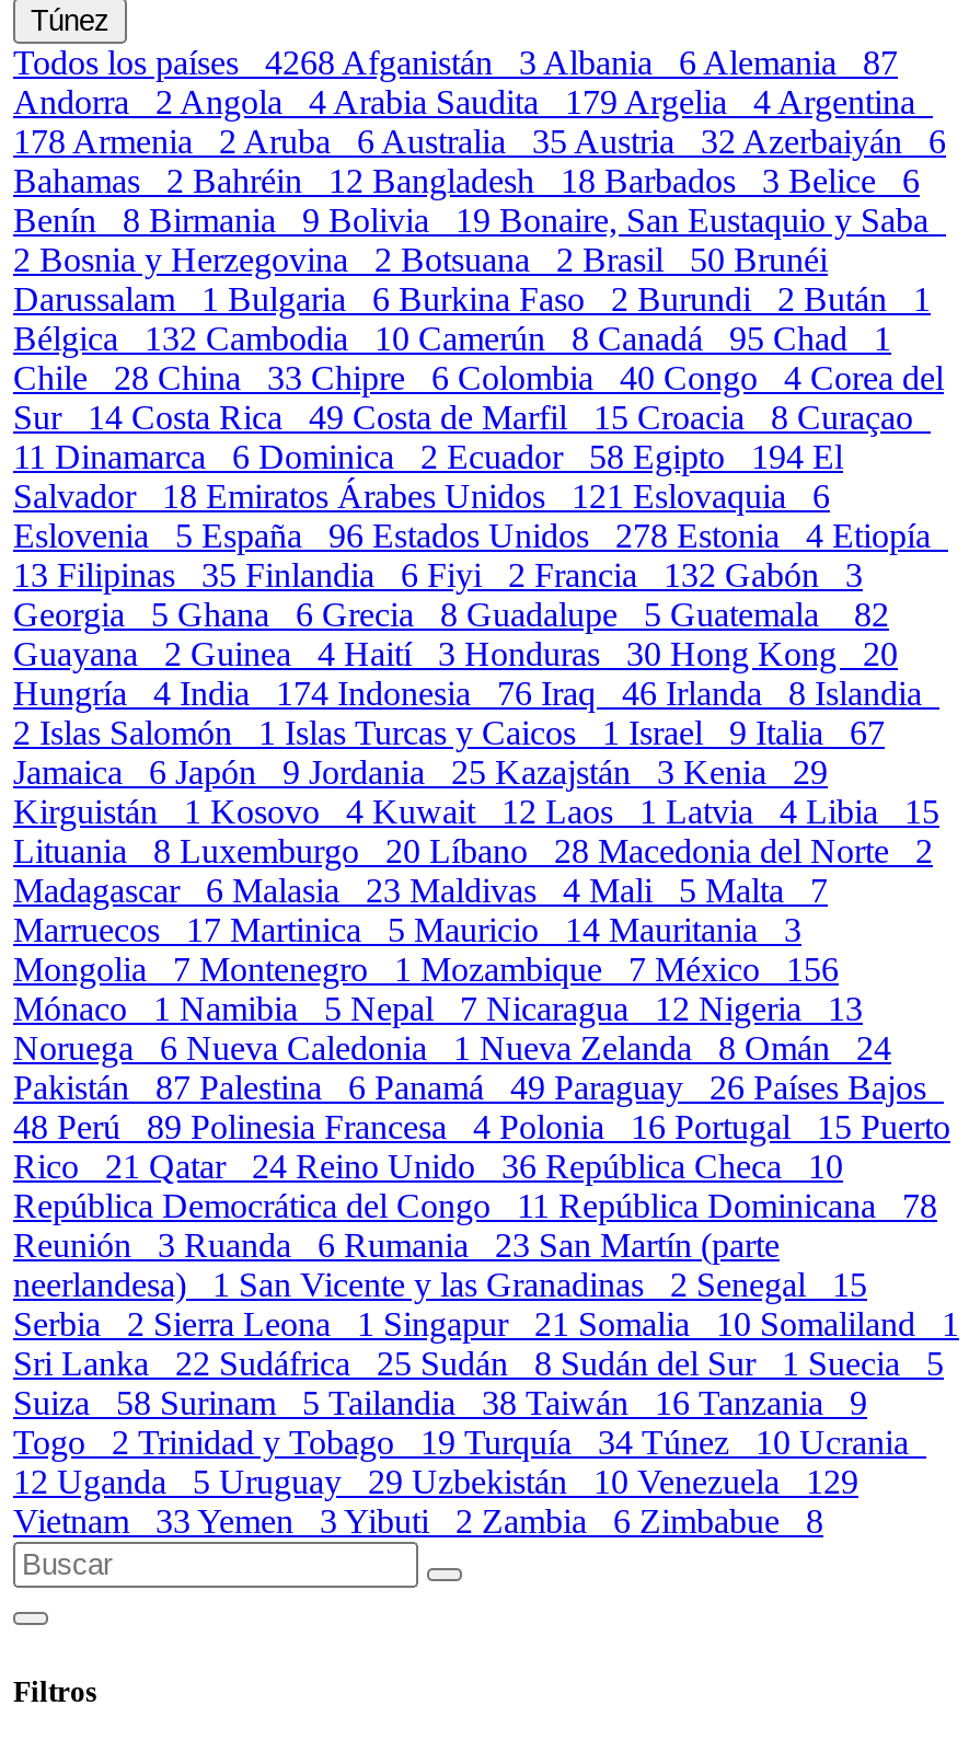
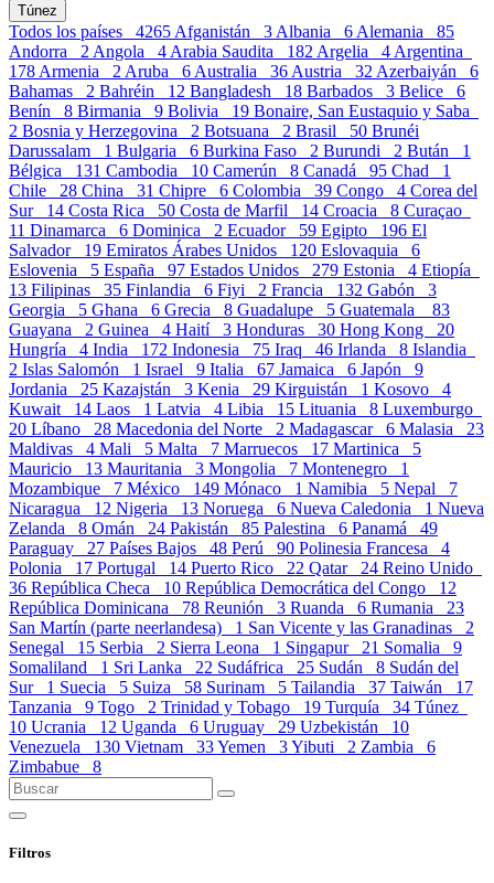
[13,43,898,81] Todos los países 4268 Afganistán 3 Albania 6 Alemania 87 -> [9,22,454,41] Todos los países 4265 Afganistán 3 Albania 6 Alemania 85
[13,83,933,120] Andorra 2 Angola 4 Arabia Saudita 179 Argelia 4 Argentina -> [9,42,472,60] Andorra 2 Angola 4 Arabia Saudita 182 Argelia 4 Argentina
[13,122,946,159] 178 Armenia 2 Aruba 6 Australia 35 Austria 32 Azerbaiyán 6 -> [9,62,479,80] 178 Armenia 2 Aruba 6 Australia 36 Austria 32 Azerbaiyán 6
[13,319,891,357] Bélgica 132 Cambodia 10 Camerún 8 Canadá 95 Chad 1 -> [9,161,451,180] Bélgica 131 Cambodia 10 Camerún 8 Canadá 95 Chad 1
[13,359,944,396] Chile 28 China 33 Chipre 6 Colombia 40 Congo 4 Corea del -> [9,181,477,200] Chile 28 China 31 Chipre 6 Colombia 39 Congo 4 Corea del
[13,398,931,435] Sur 14 Costa Rica 49 Costa de Marfil 15 Croacia 8 Curaçao -> [9,201,471,219] Sur 14 Costa Rica 50 Costa de Marfil 14 Croacia 8 Curaçao
[13,438,843,475] 11 Dinamarca 6 Dominica 2 Ecuador 58 Egipto 194 El -> [9,221,427,239] 11 Dinamarca 6 Dominica 2 Ecuador 59 Egipto 196 El
[13,477,830,514] Salvador 18 Emiratos Árabes Unidos 121 Eslovaquia 6 -> [9,240,420,259] Salvador 19 Emiratos Árabes Unidos 120 Eslovaquia 6
[13,516,948,554] Eslovenia 5 España 96 Estados Unidos 278 Estonia 4 Etiopía -> [9,260,480,279] Eslovenia 5 España 97 Estados Unidos 279 Estonia 4 Etiopía
[13,595,889,632] Georgia 5 Ghana 6 Grecia 8 Guadalupe 5 Guatemala 82 -> [9,300,450,319] Georgia 5 Ghana 6 Grecia 8 Guadalupe 5 Guatemala 83
[13,674,959,1539] Hungría 4 India 174 Indonesia 76 Iraq 46 Irlanda 8 Islandia | 2 Islas Salomón 1 Islas Turcas y Caicos 1 Israel 9 Italia 67 | Jamaica 6 Japón 9 Jordania 25 Kazajstán 3 Kenia 29 | Kirguistán 1 Kosovo 4 Kuwait 12 Laos 1 Latvia 4 Libia 15 | Lituania 8 Luxemburgo 20 Líbano 28 Macedonia del Norte 2 | Madagascar 6 Malasia 23 Maldivas 4 Mali 5 Malta 7 | Marruecos 17 Martinica 5 Mauricio 14 Mauritania 3 | Mongolia 7 Montenegro 1 Mozambique 7 México 156 | Mónaco 1 Namibia 5 Nepal 7 Nicaragua 12 Nigeria 13 | Noruega 6 Nueva Caledonia 1 Nueva Zelanda 8 Omán 24 | Pakistán 87 Palestina 6 Panamá 49 Paraguay 26 Países Bajos | 48 Perú 89 Polinesia Francesa 4 Polonia16 Portugal 15 Puerto | Rico 21 Qatar 24 Reino Unido 36 República Checa 10 | República Democrática del Congo 11 República Dominicana 78 | Reunión 3 Ruanda 6 Rumania 23 San Martín (parte | neerlandesa) 1 San Vicente y las Granadinas 2 Senegal 15 | Serbia 2 Sierra Leona 1 Singapur 21 Somalia 10 Somaliland 1 | Sri Lanka 22 Sudáfrica 25 Sudán 8 Sudán del Sur 1 Suecia 5 | Suiza 58 Surinam 5 Tailandia 38 Taiwán 16 Tanzania 9 | Togo 2 Trinidad y Tobago 19 Turquía 34 Túnez 10 Ucrania | 12 Uganda 5 Uruguay 29 Uzbekistán 10 Venezuela 129 | Vietnam 33 Yemen 3 Yibuti 2 Zambia 6 Zimbabue 8 -> [9,340,484,776] Hungría 4 India 172 Indonesia 75 Iraq 46 Irlanda 8 Islandia | 2 Islas Salomón 1 Israel 9 Italia 67 Jamaica 6 Japón 9 | Jordania 25 Kazajstán 3 Kenia 29 Kirguistán 1 Kosovo 4 | Kuwait 14 Laos 1 Latvia 4 Libia 15 Lituania 8 Luxemburgo | 20 Líbano 28 Macedonia del Norte 2 Madagascar 6 Malasia 23 | Maldivas 4 Mali 5 Malta 7 Marruecos 17 Martinica 5 | Mauricio 13 Mauritania 3 Mongolia 7 Montenegro 1 | Mozambique 7 México 149 Mónaco 1 Namibia 5 Nepal 7 | Nicaragua 12 Nigeria 13 Noruega 6 Nueva Caledonia 1 Nueva | Zelanda 8 Omán 24 Pakistán 85 Palestina 6 Panamá 49 | Paraguay 27 Países Bajos 48 Perú 90 Polinesia Francesa 4 | Polonia 17 Portugal 14 Puerto Rico 22 Qatar 24 Reino Unido | 36 República Checa 10 República Democrática del Congo 12 | República Dominicana 78 Reunión 3 Ruanda 6 Rumania 23 | San Martín (parte neerlandesa) 1 San Vicente y las Granadinas 2 | Senegal 15 Serbia 2 Sierra Leona 1 Singapur 21 Somalia 9 | Somaliland 1 Sri Lanka 22 Sudáfrica 25 Sudán 8 Sudán del | Sur 1 Suecia 5 Suiza 58 Surinam 5 Tailandia 37 Taiwán 17 | Tanzania 9 Togo 2 Trinidad y Tobago 19 Turquía 34 Túnez | 10 Ucrania 12 Uganda 6 Uruguay 29 Uzbekistán 10 | Venezuela 130 Vietnam 33 Yemen 3 Yibuti 2 Zambia 6 | Zimbabue 8

